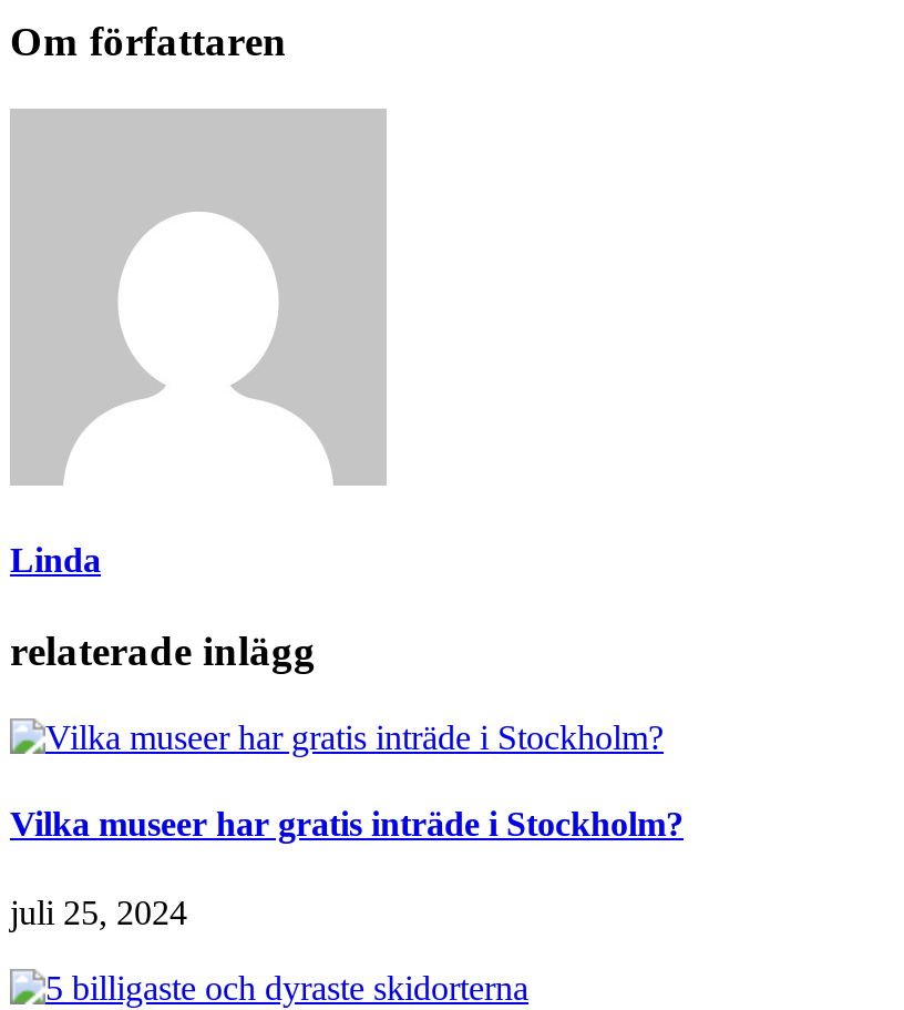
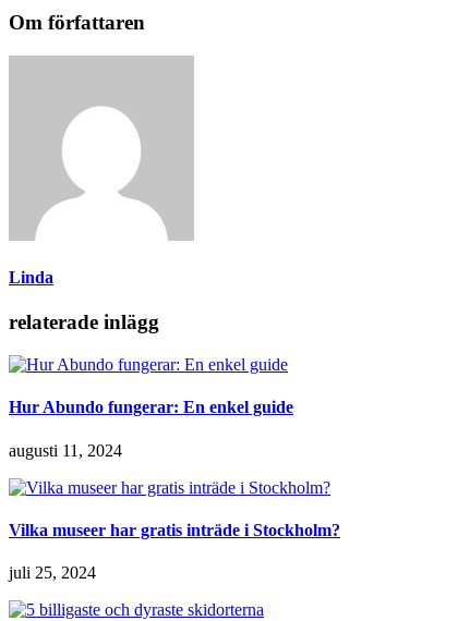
none -> [9,398,293,459] Hur Abundo fungerar: En enkel guide | augusti 11, 2024

